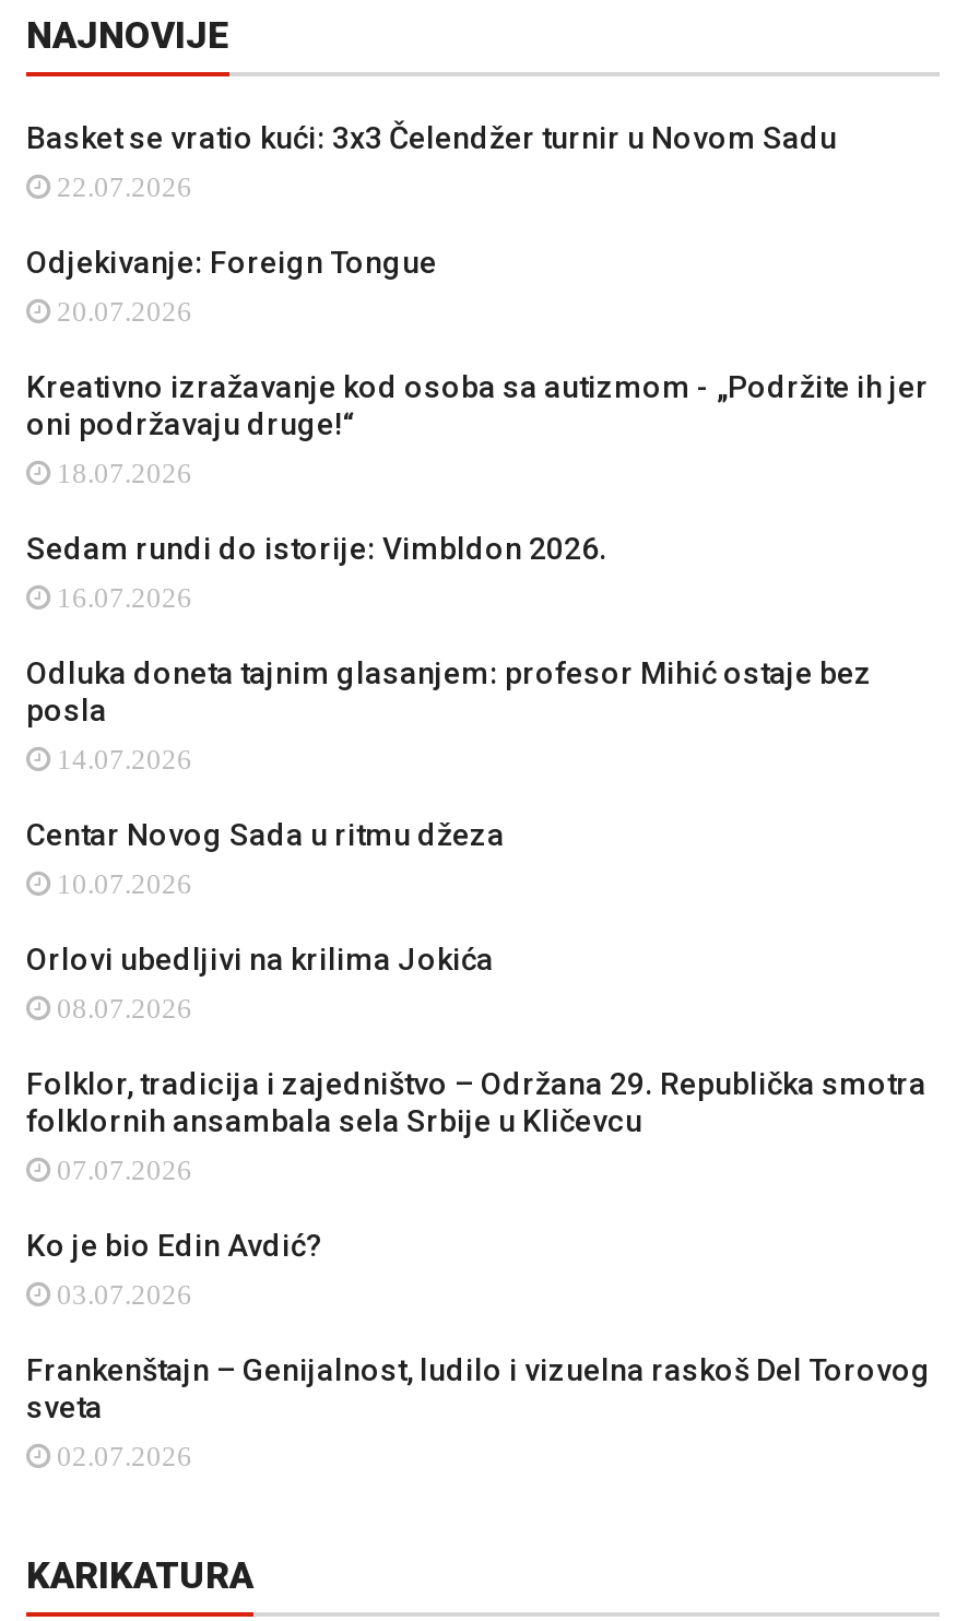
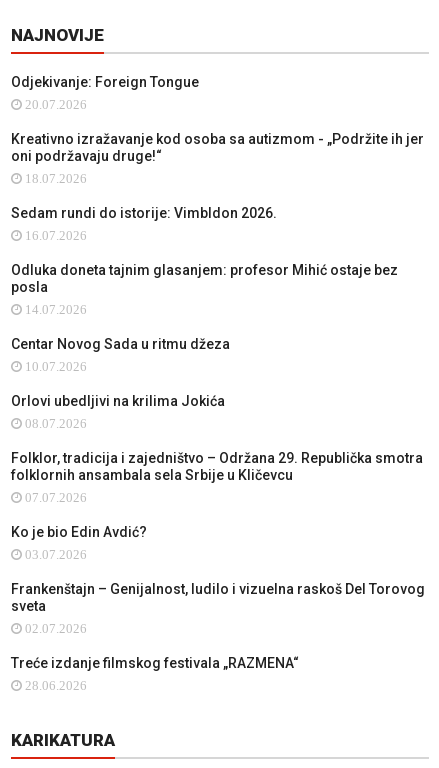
[26,120,837,201] Basket se vratio kući: 3x3 Čelendžer turnir u Novom Sadu | 22.07.2026 -> none
moved [26,245,931,1470] -> [11,74,425,635]: Odjekivanje: Foreign Tongue | 20.07.2026 | Kreativno izražavanje kod osoba sa autizmom - „Podržite ih jer | ... | sveta | 02.07.2026
none -> [11,655,299,692] Treće izdanje filmskog festivala „RAZMENA“ | 28.06.2026

